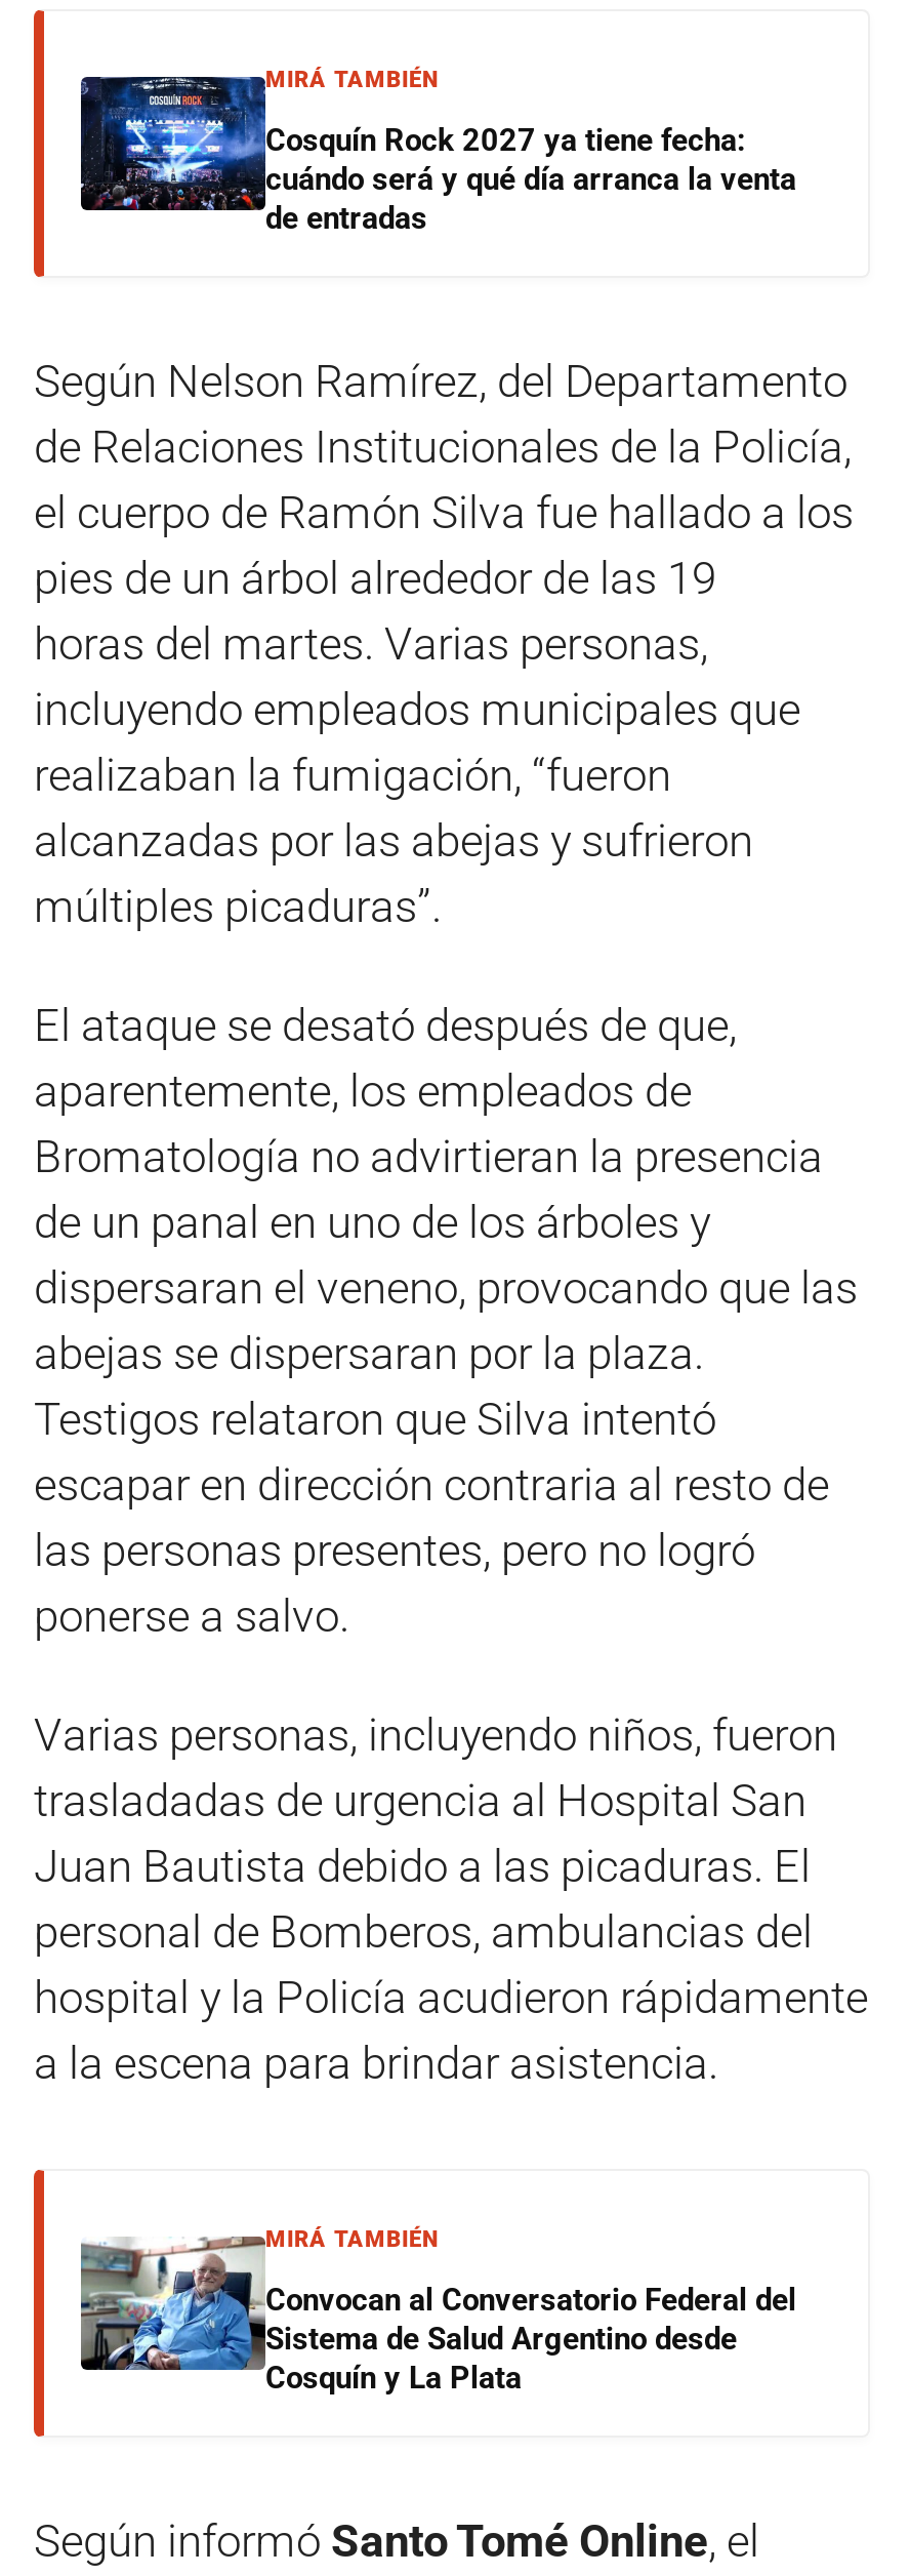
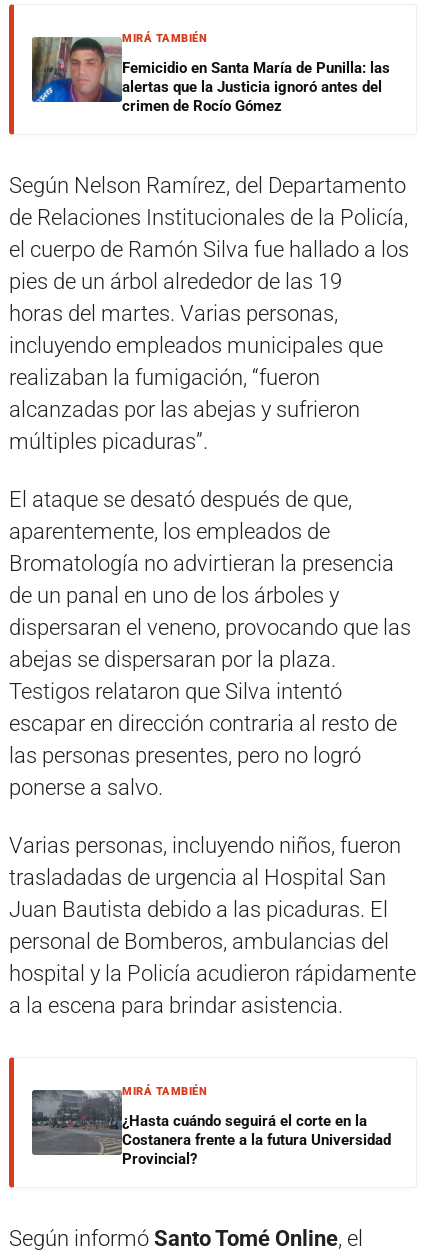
[79,75,796,237] [image] | Cosquín Rock 2027 ya tiene fecha: | cuándo será y qué día arranca la venta | de entradas -> [31,36,390,115] [image] | Femicidio en Santa María de Punilla: las | alertas que la Justicia ignoró antes del | crimen de Rocío Gómez
[79,2237,796,2397] [image] | Convocan al Conversatorio Federal del | Sistema de Salud Argentino desde | Cosquín y La Plata -> [31,1089,391,1168] [image] | ¿Hasta cuándo seguirá el corte en la | Costanera frente a la futura Universidad | Provincial?

